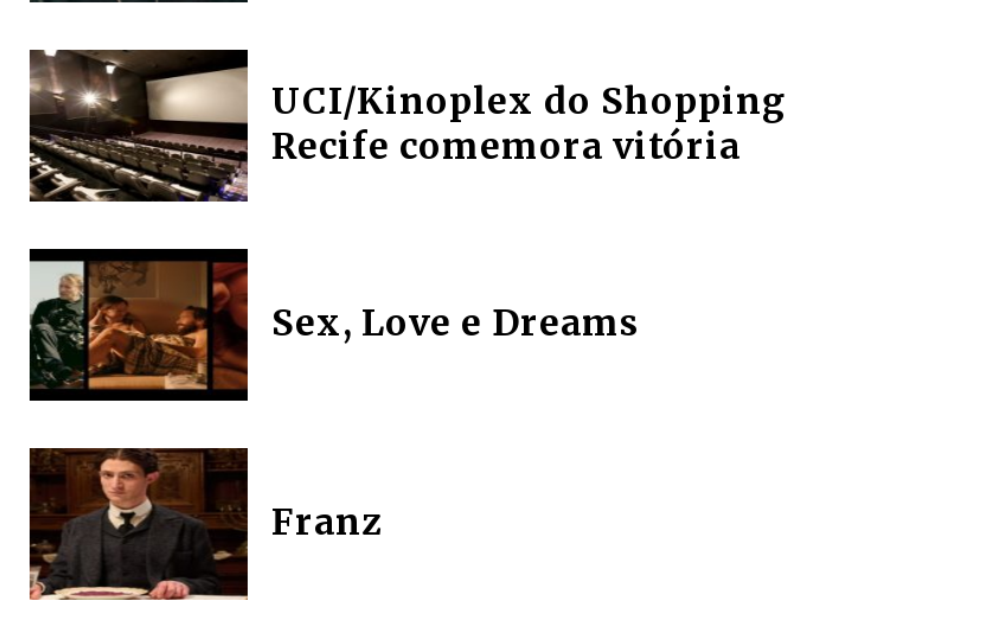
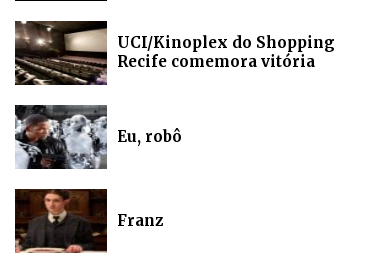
[27,249,639,403] [image] | Sex, Love e Dreams -> [14,104,182,170] [image] | Eu, robô

